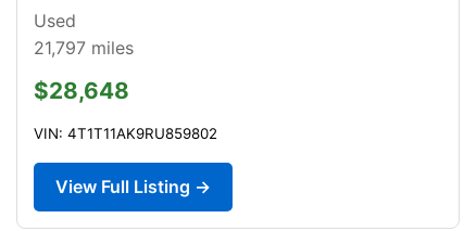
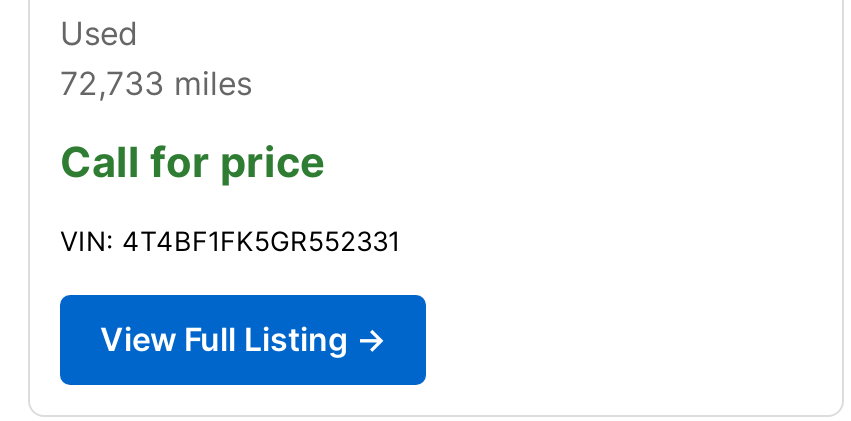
[34,37,134,58] 21,797 miles -> [60,63,252,103] 72,733 miles
[34,77,129,104] $28,648 -> [60,137,324,187] Call for price
[34,125,217,142] VIN: 4T1T11AK9RU859802 -> [60,225,400,257] VIN: 4T4BF1FK5GR552331

